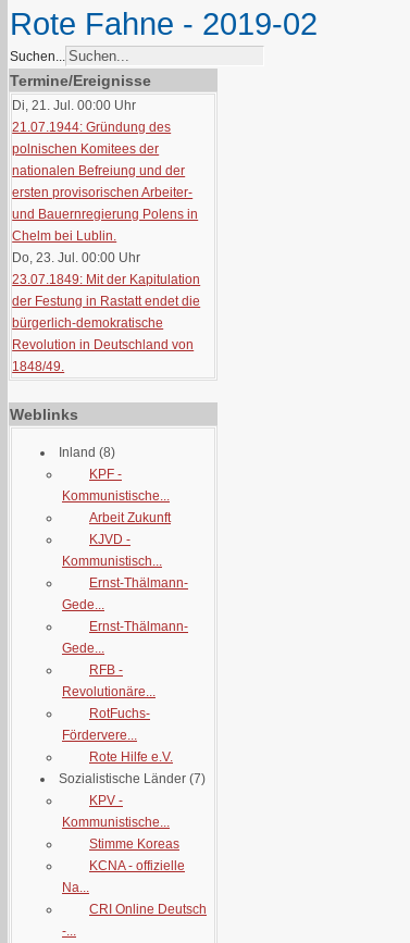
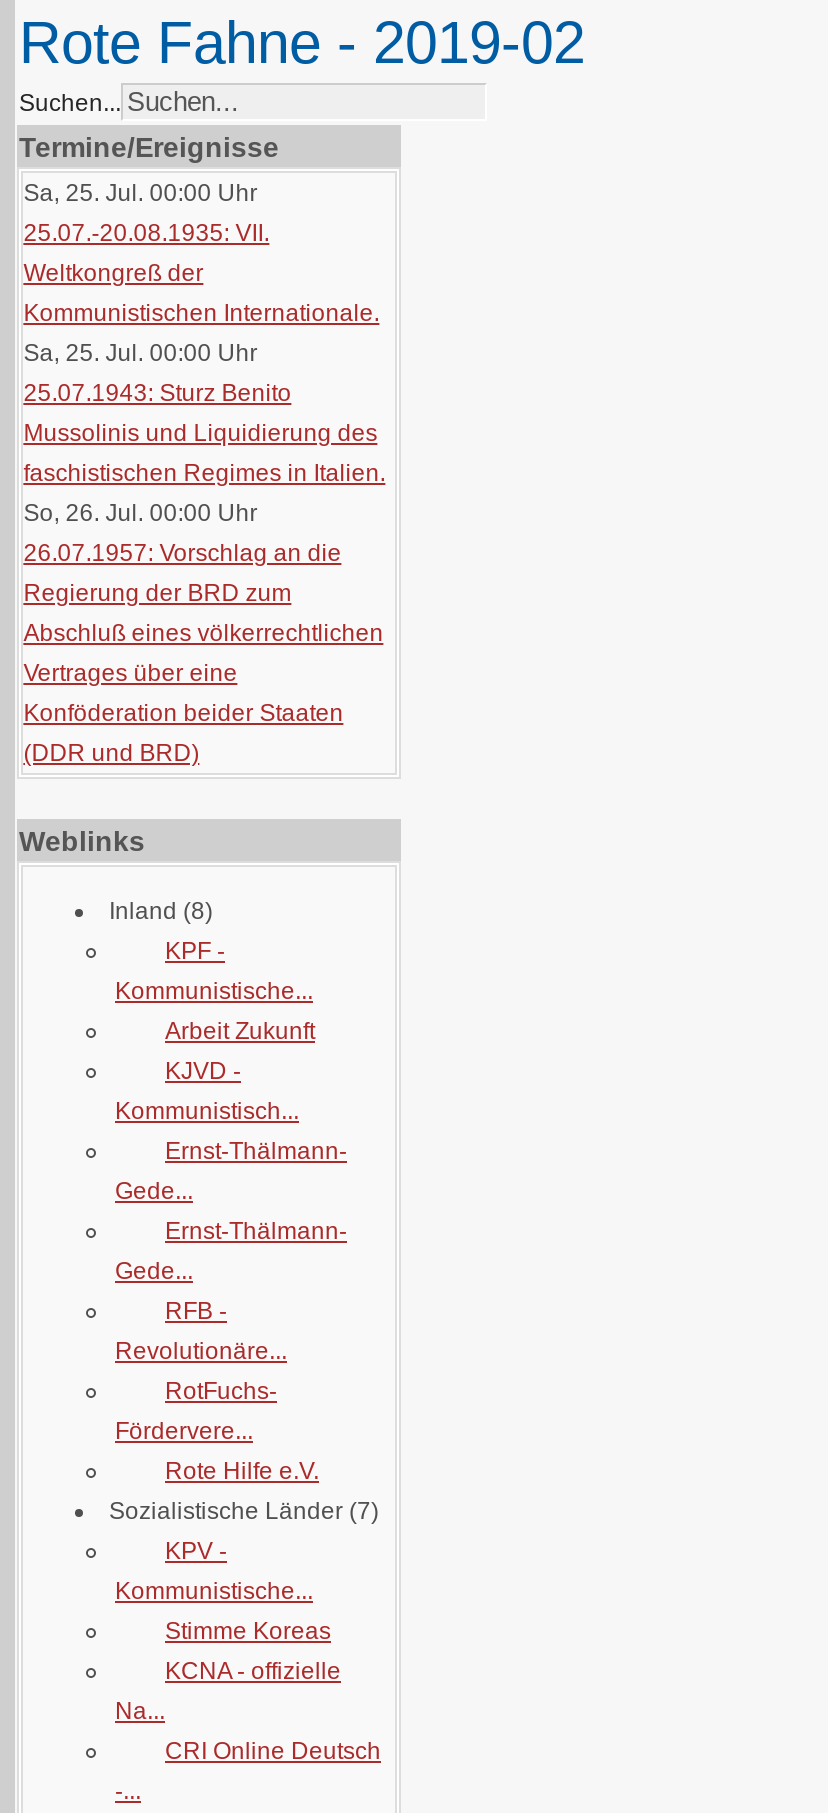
[12,98,200,374] Di, 21. Jul. 00:00 Uhr | 21.07.1944: Gründung des | polnischen Komitees der | nationalen Befreiung und der | ersten provisorischen Arbeiter- | und Bauernregierung Polens in | Chelm bei Lublin. | Do, 23. Jul. 00:00 Uhr | 23.07.1849: Mit der Kapitulation | der Festung in Rastatt endet die | bürgerlich-demokratische | Revolution in Deutschland von | 1848/49. -> [23,179,385,767] Sa, 25. Jul. 00:00 Uhr | 25.07.-20.08.1935: VII. | Weltkongreß der | Kommunistischen Internationale. | Sa, 25. Jul. 00:00 Uhr | 25.07.1943: Sturz Benito | Mussolinis und Liquidierung des | faschistischen Regimes in Italien. | So, 26. Jul. 00:00 Uhr | 26.07.1957: Vorschlag an die | Regierung der BRD zum | Abschluß eines völkerrechtlichen | Vertrages über eine | Konföderation beider Staaten | (DDR und BRD)

